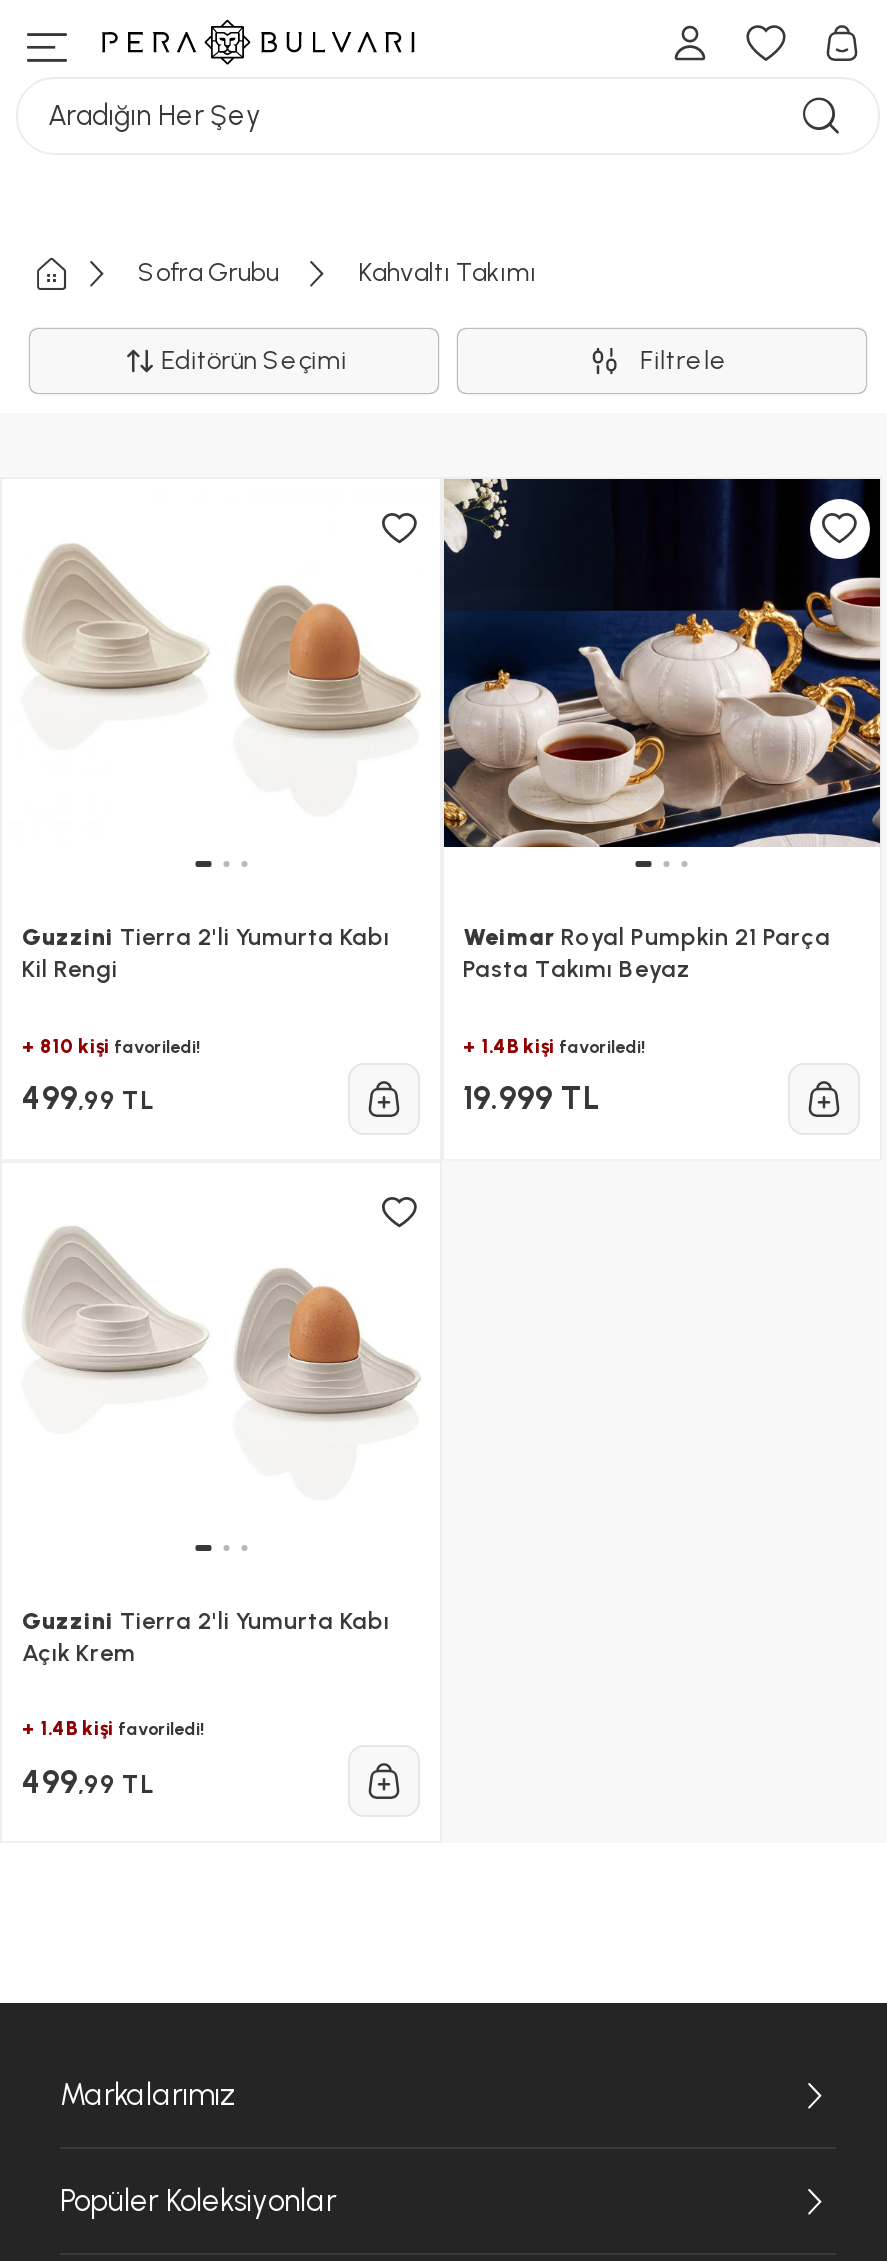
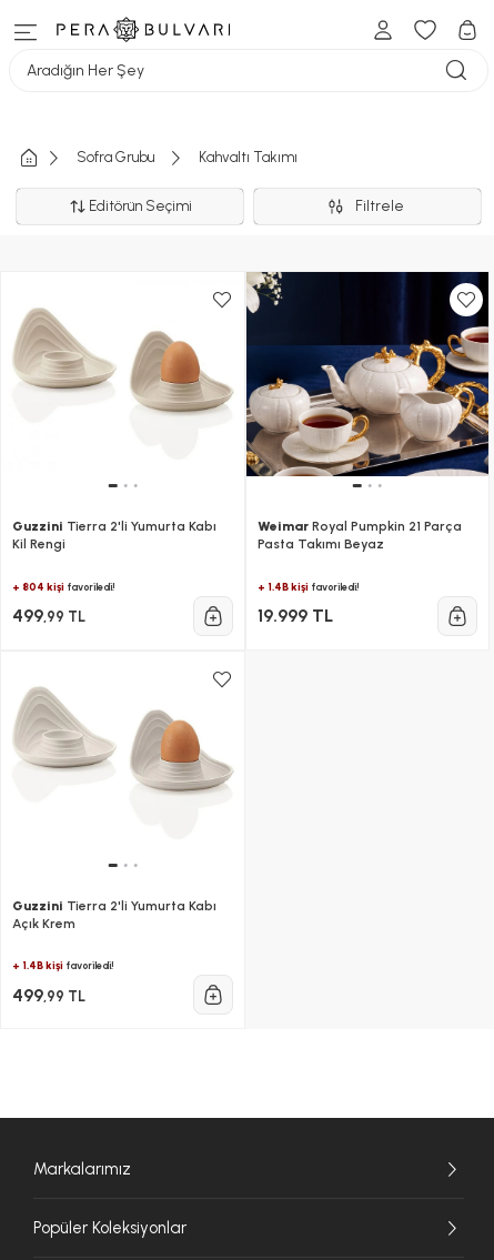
[22,1032,202,1058] + 810 kişi favoriledi! -> [12,579,115,593] + 804 kişi favoriledi!

